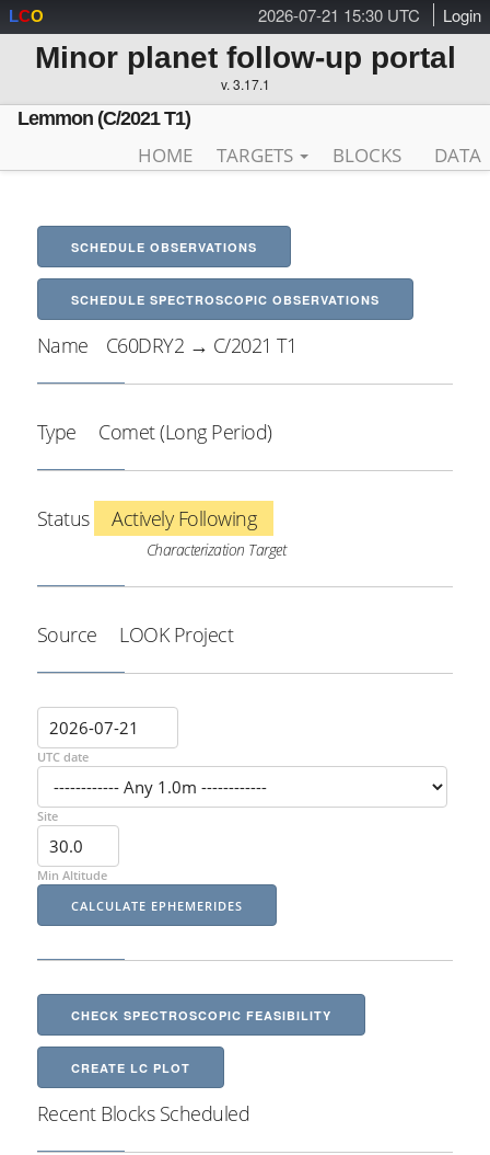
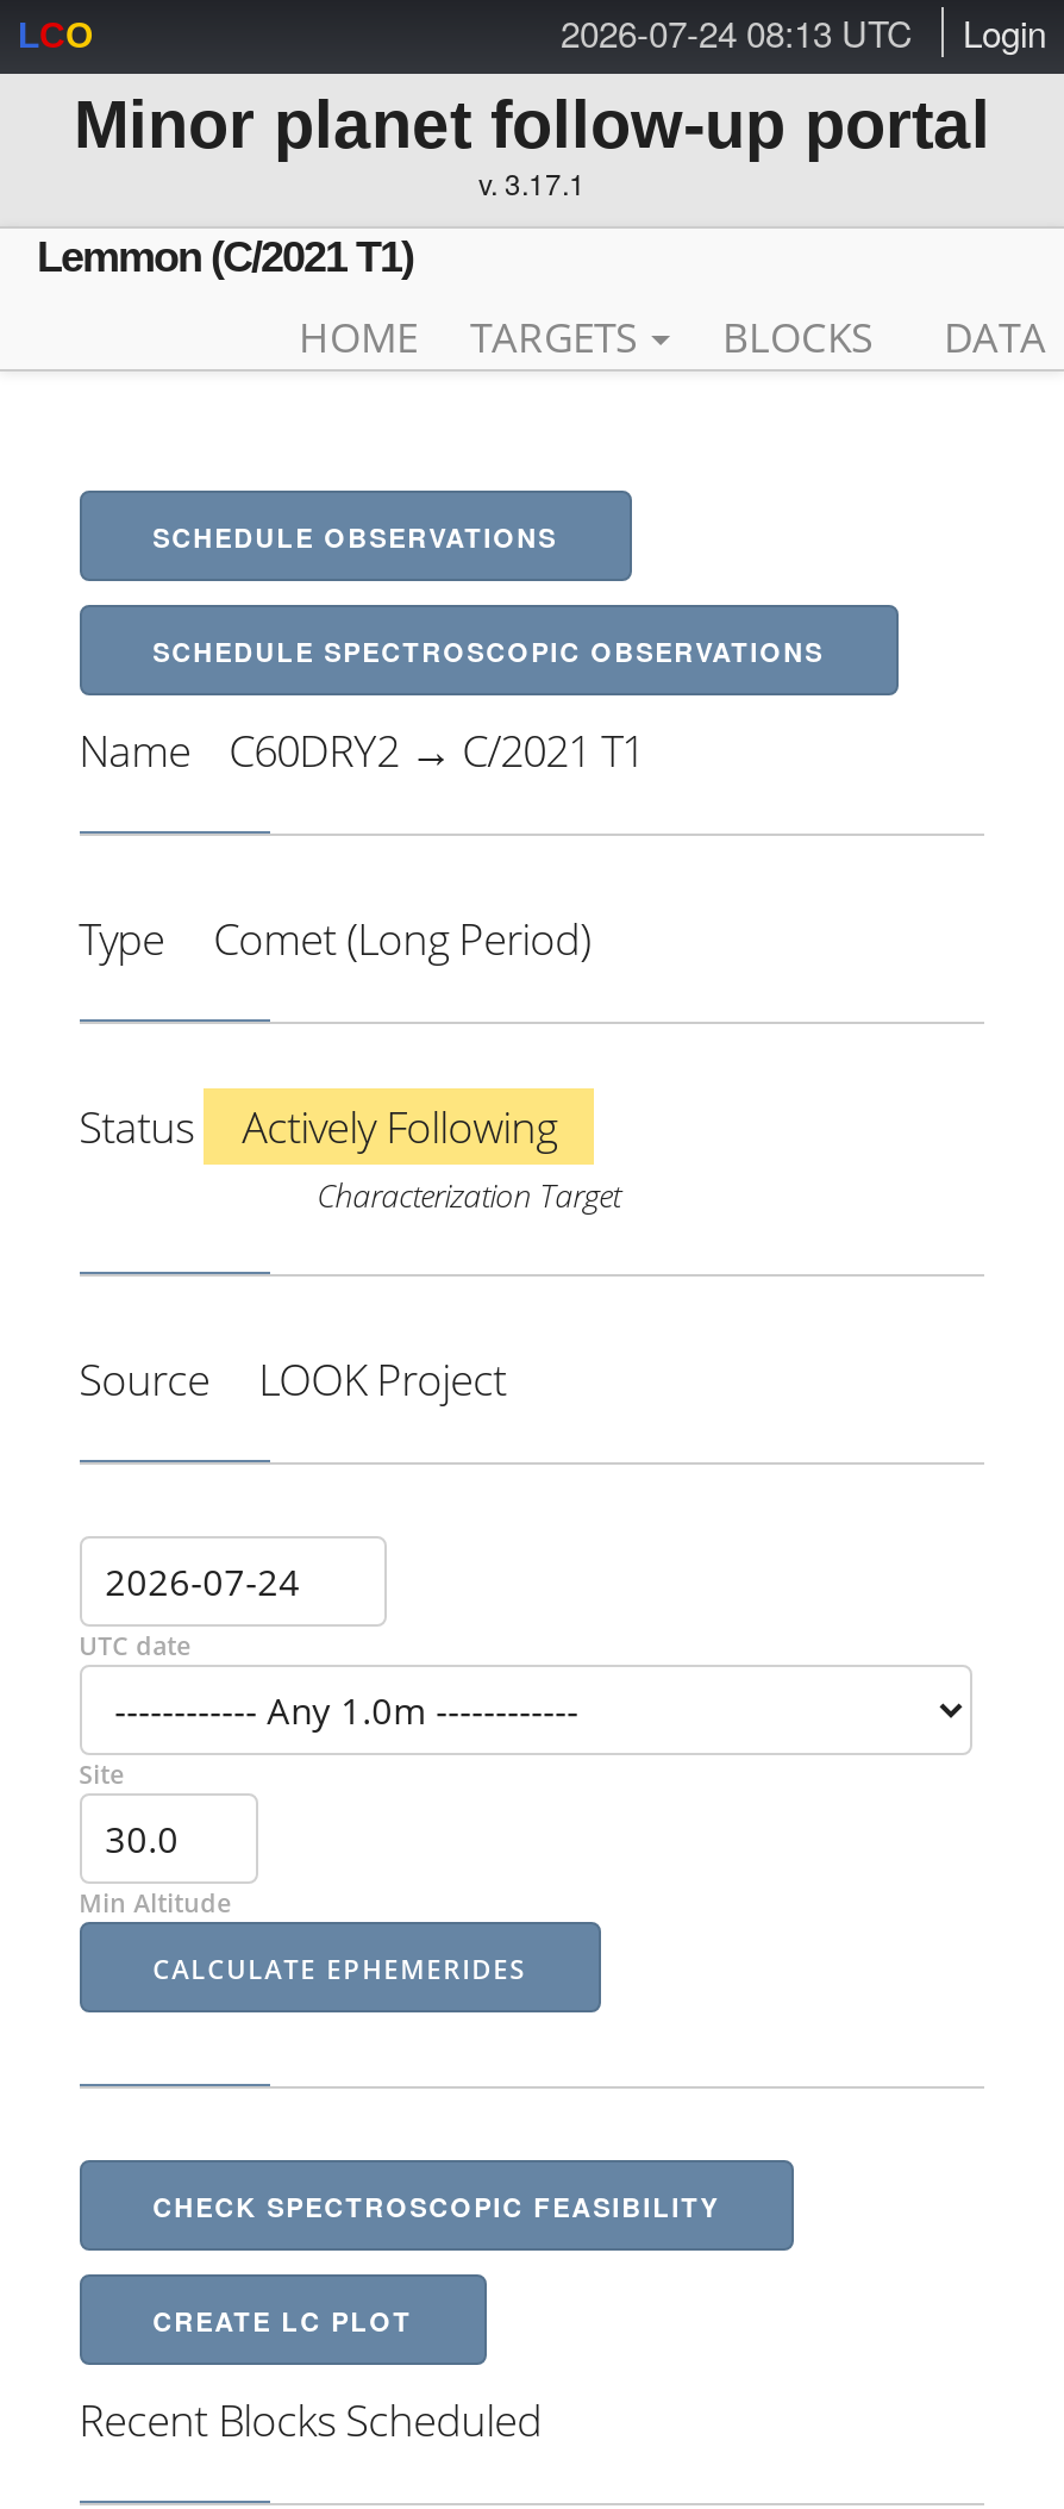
[258,3,481,26] 2026-07-21 15:30 UTC Login -> [561,7,1046,57] 2026-07-24 08:13 UTC Login

